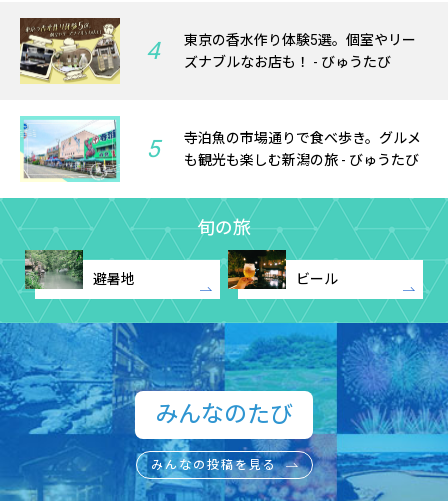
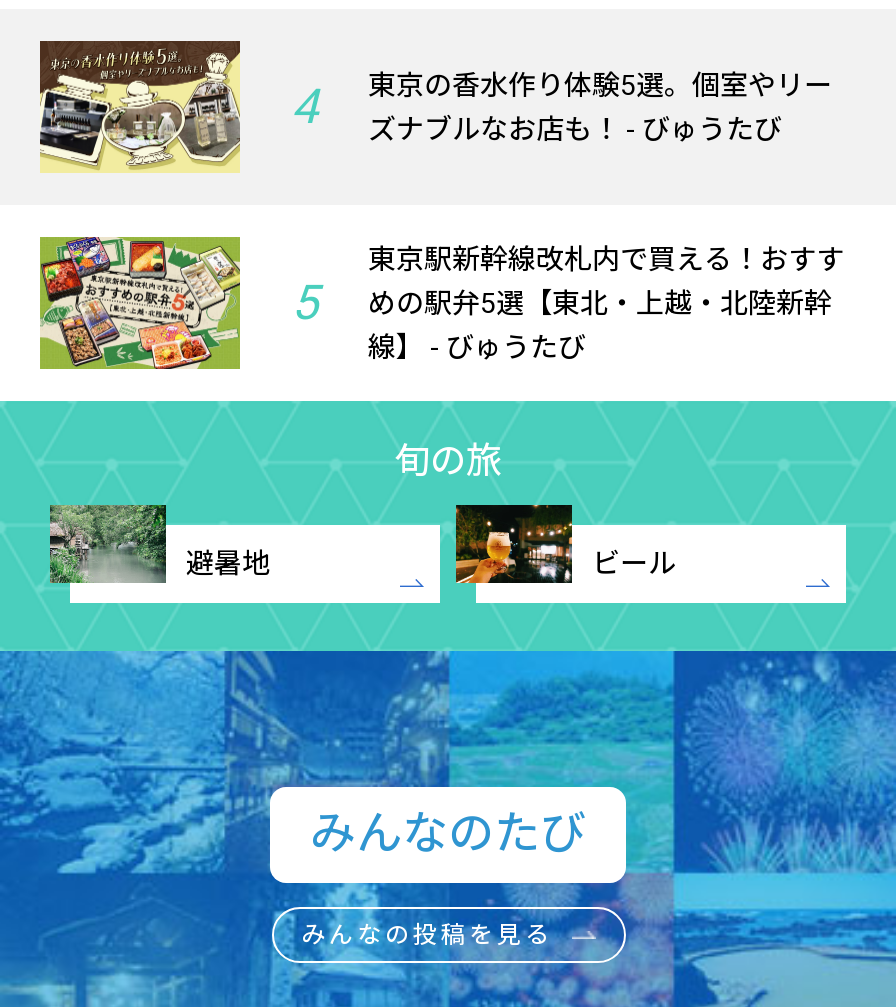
[19,115,121,183] [image] -> [38,235,242,371] [image]
[184,130,421,168] 寺泊魚の市場通りで食べ歩き。グルメ | も観光も楽しむ新潟の旅 - びゅうたび -> [368,243,844,363] 東京駅新幹線改札内で買える！おすす | めの駅弁5選【東北・上越・北陸新幹 | 線】 - びゅうたび

